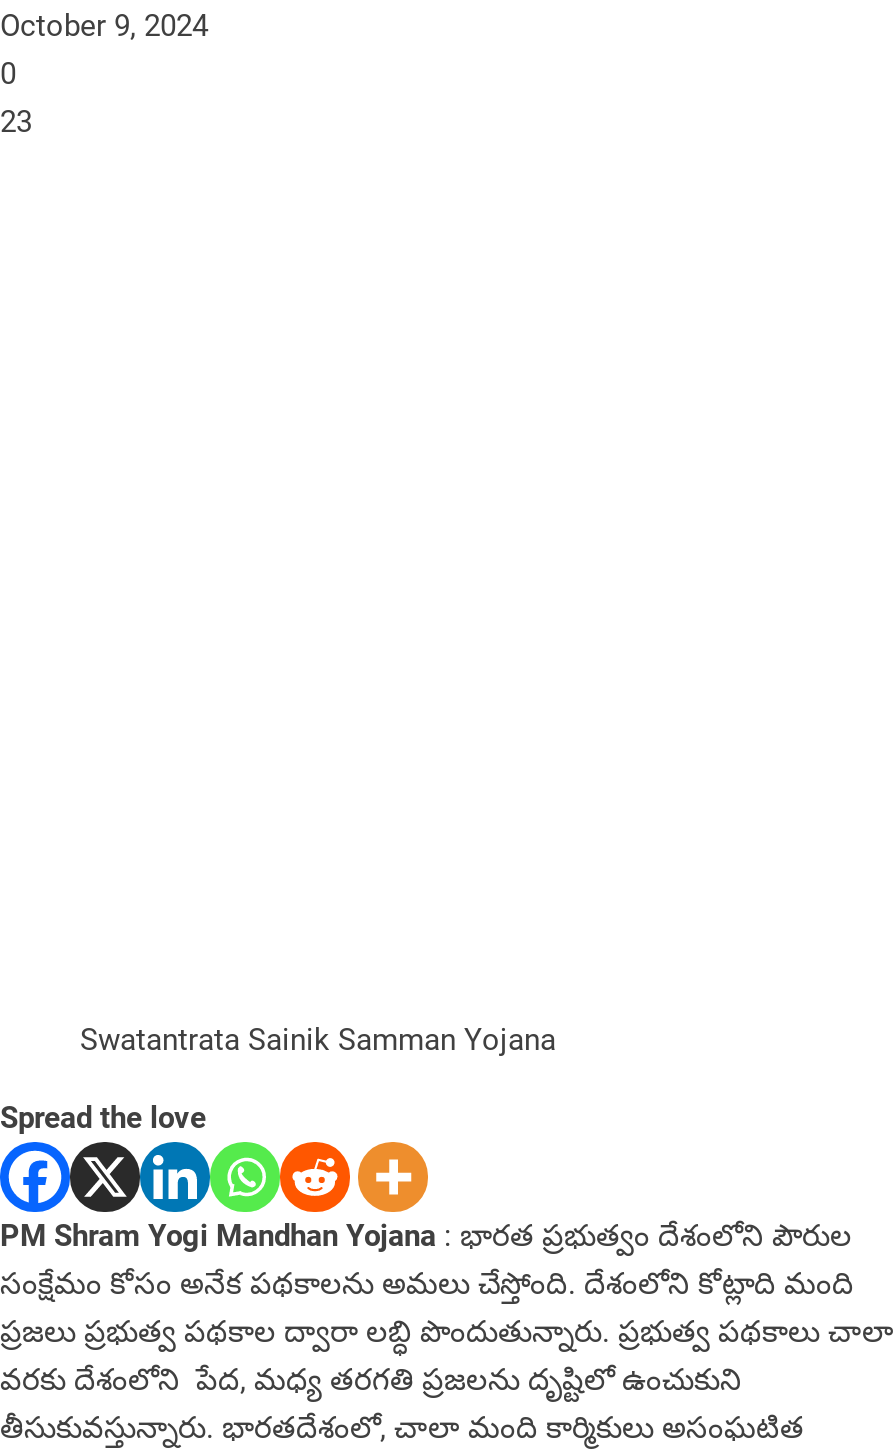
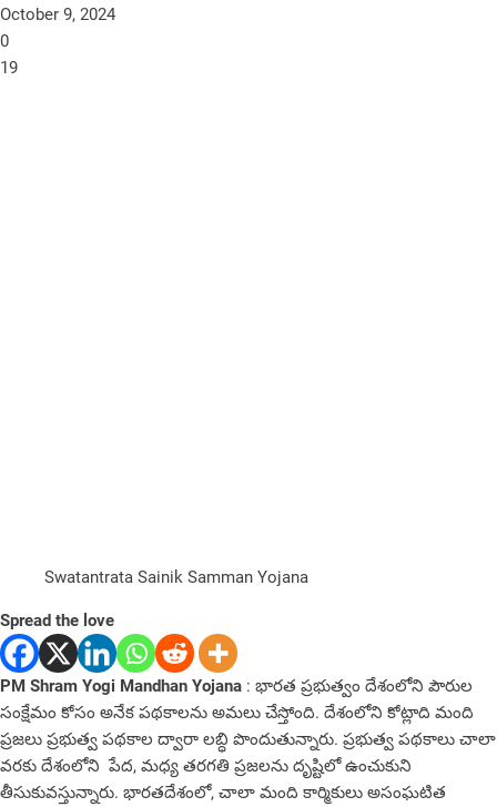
[0,104,32,140] 23 -> [0,58,18,78] 19

